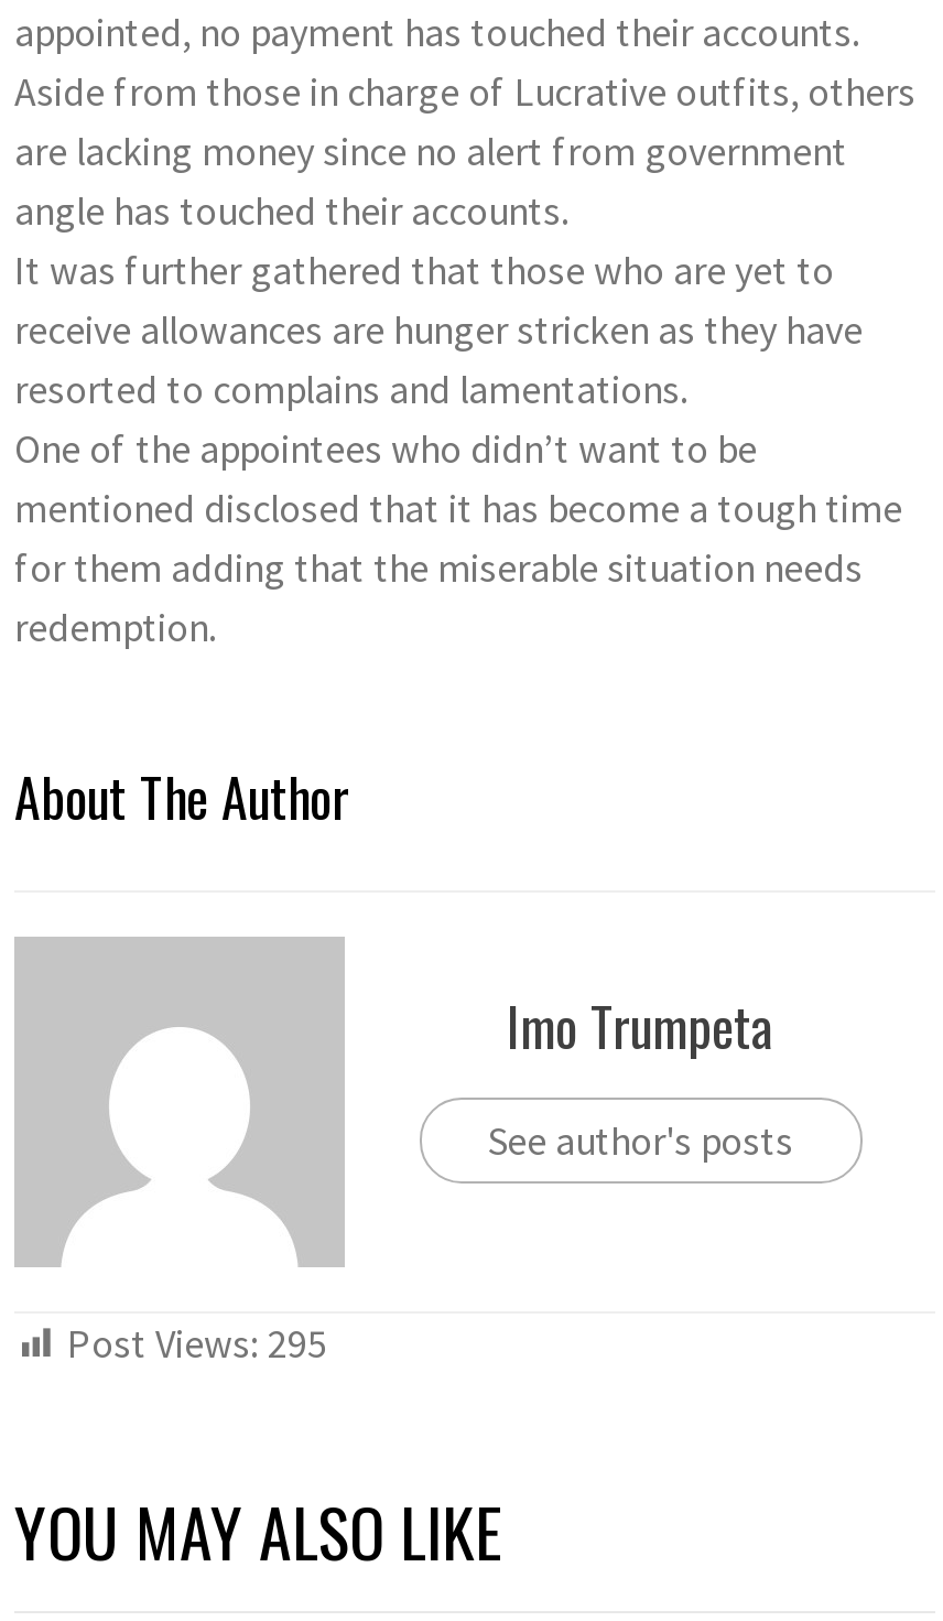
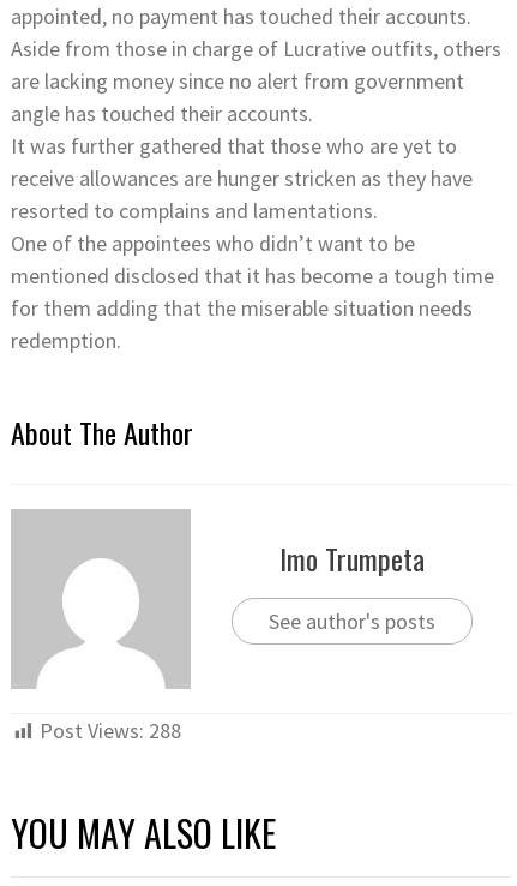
[67,1317,327,1367] Post Views: 295 -> [40,717,181,745] Post Views: 288

